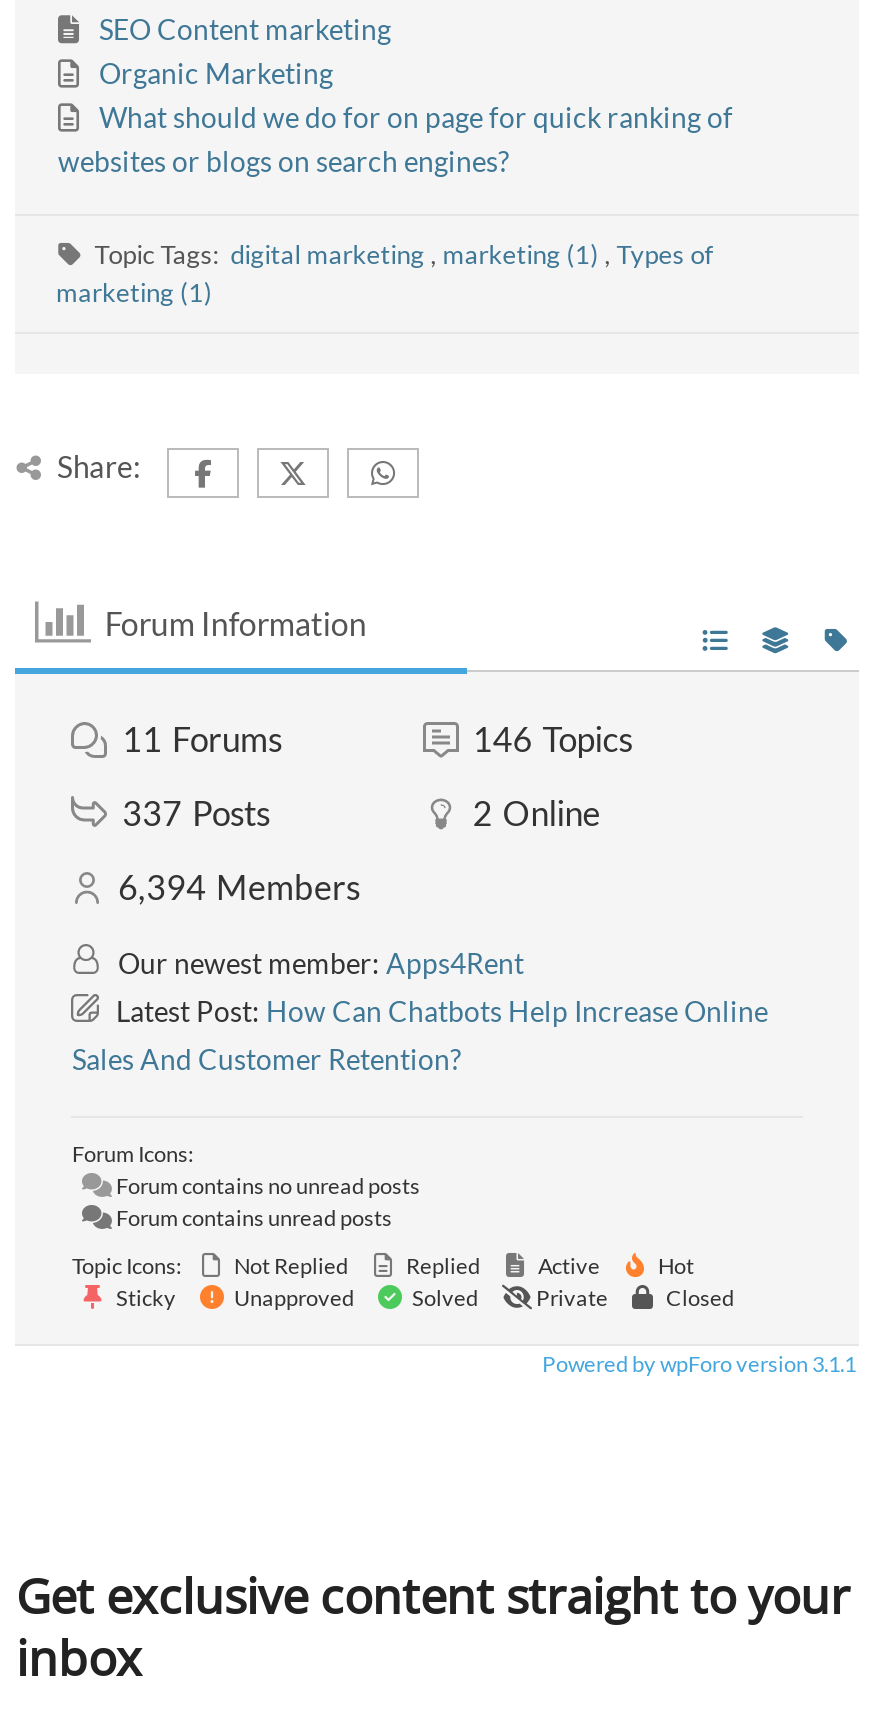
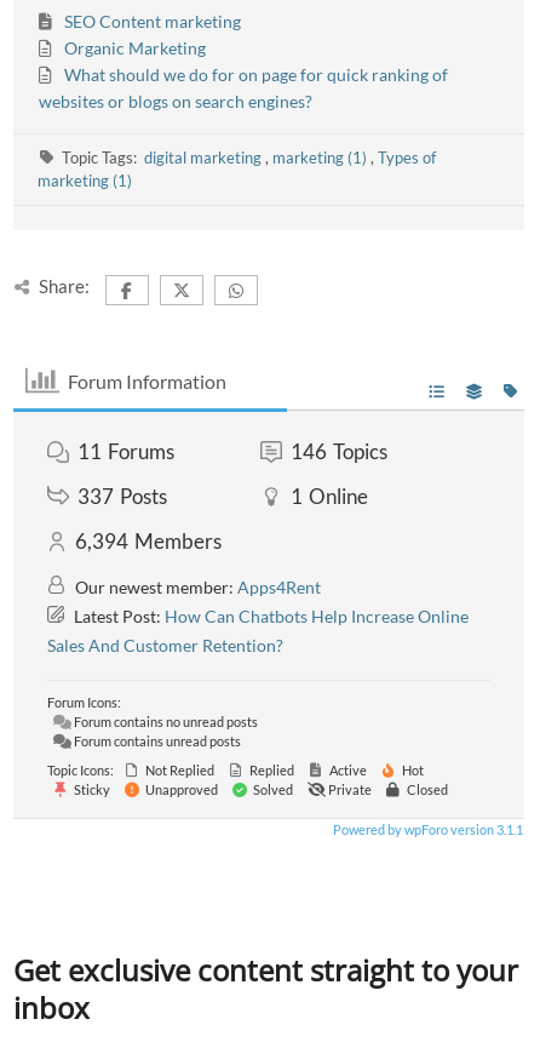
[472,792,600,834] 2 Online -> [290,484,368,509] 1 Online

